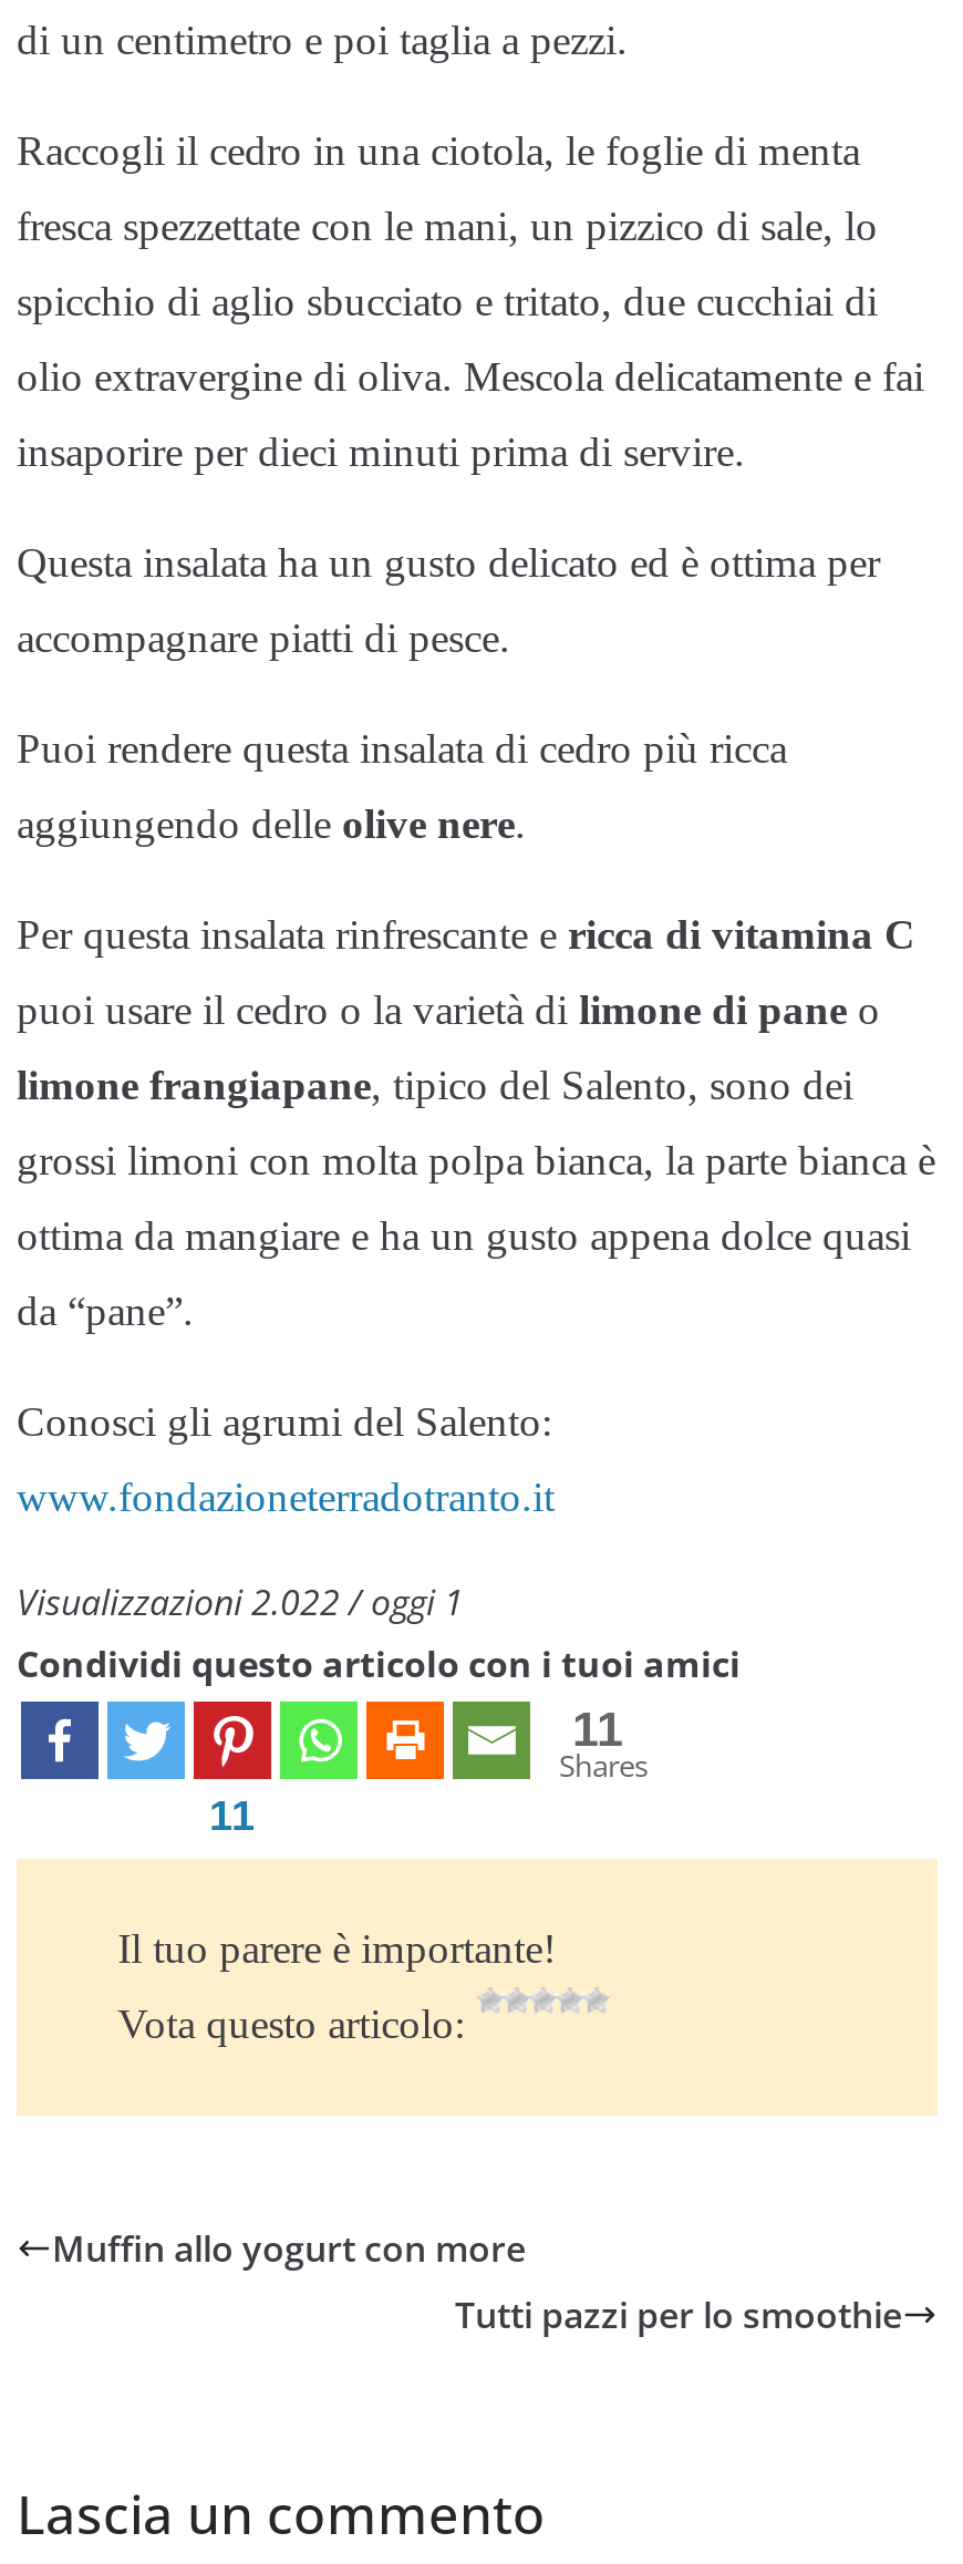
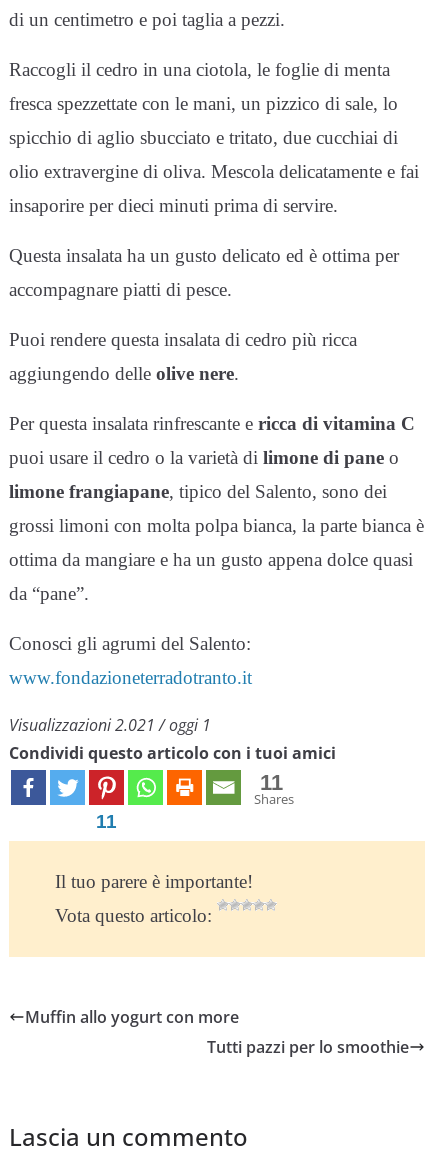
[17,1578,464,1626] Visualizzazioni 2.022 / oggi 1 -> [9,714,211,736] Visualizzazioni 2.021 / oggi 1

